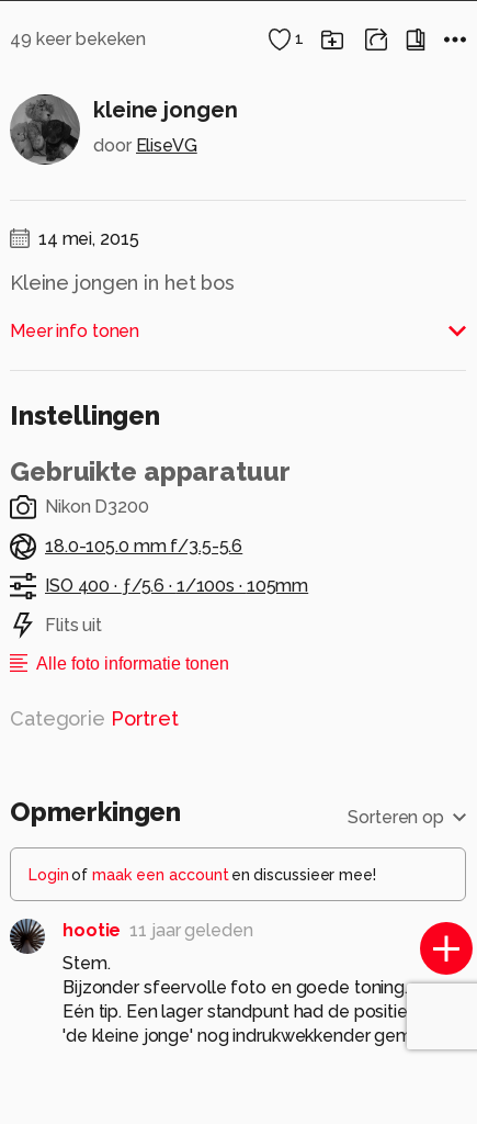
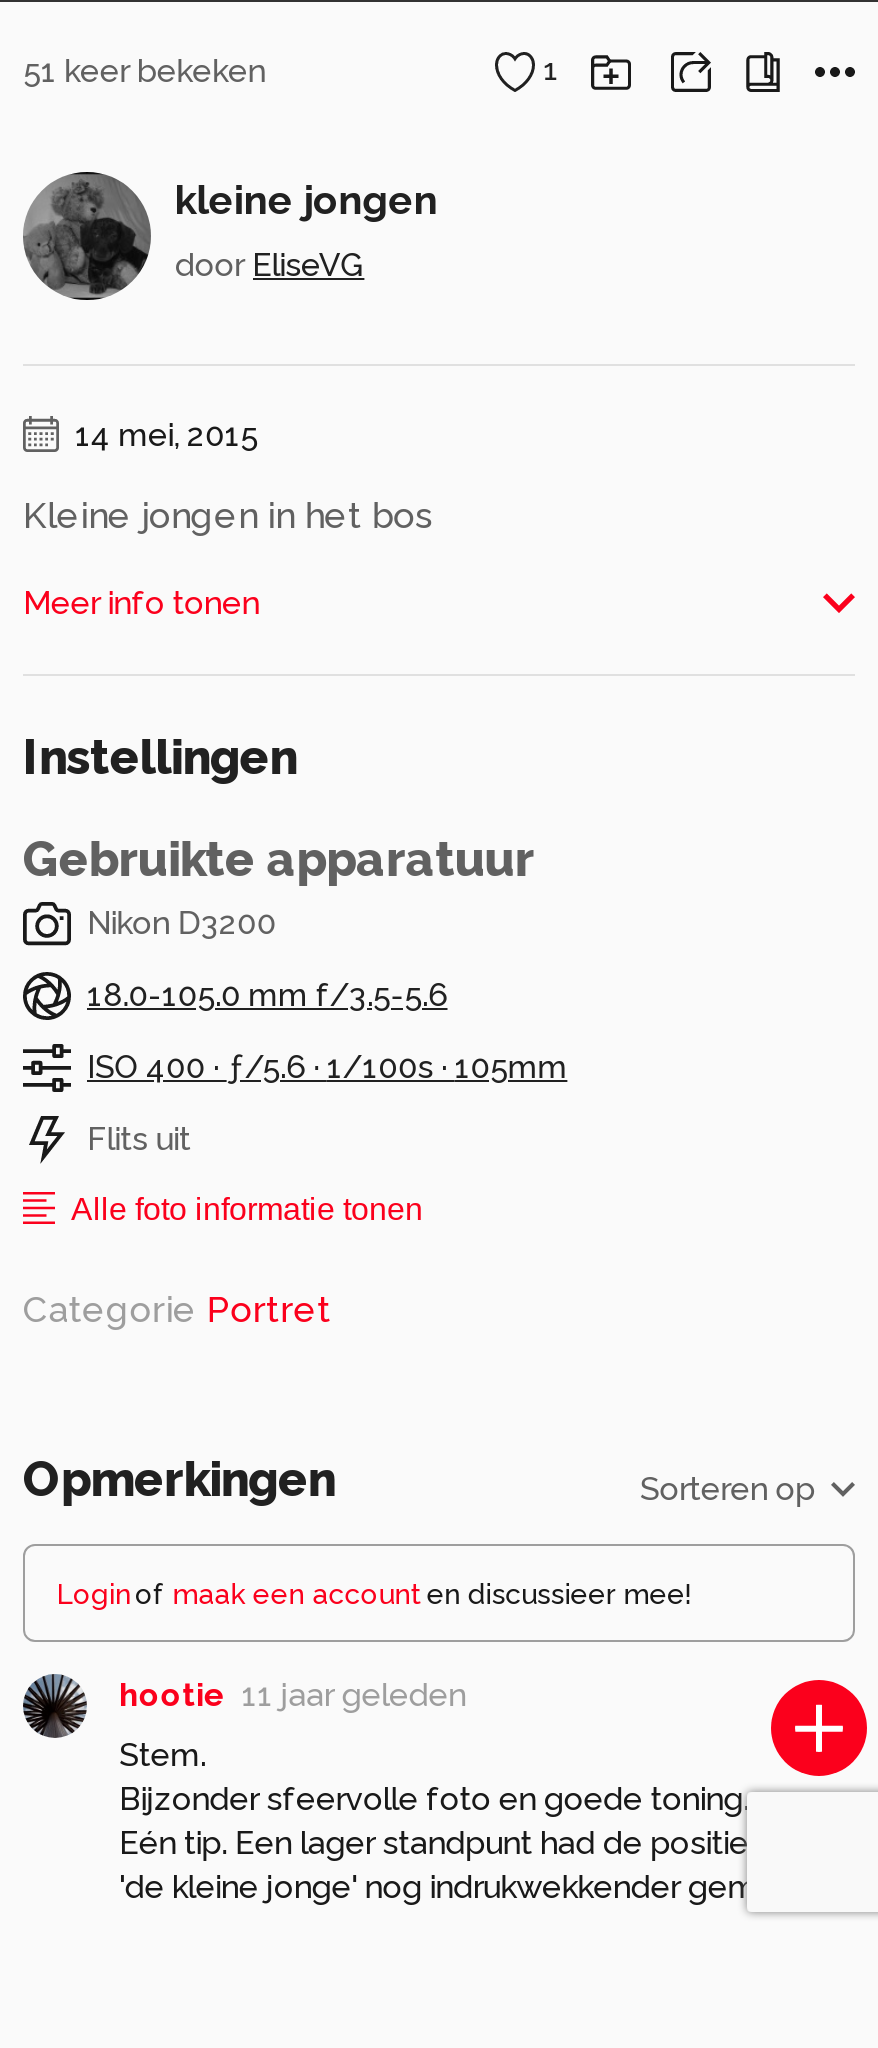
[10,28,146,49] 49 keer bekeken -> [23,52,265,90] 51 keer bekeken

